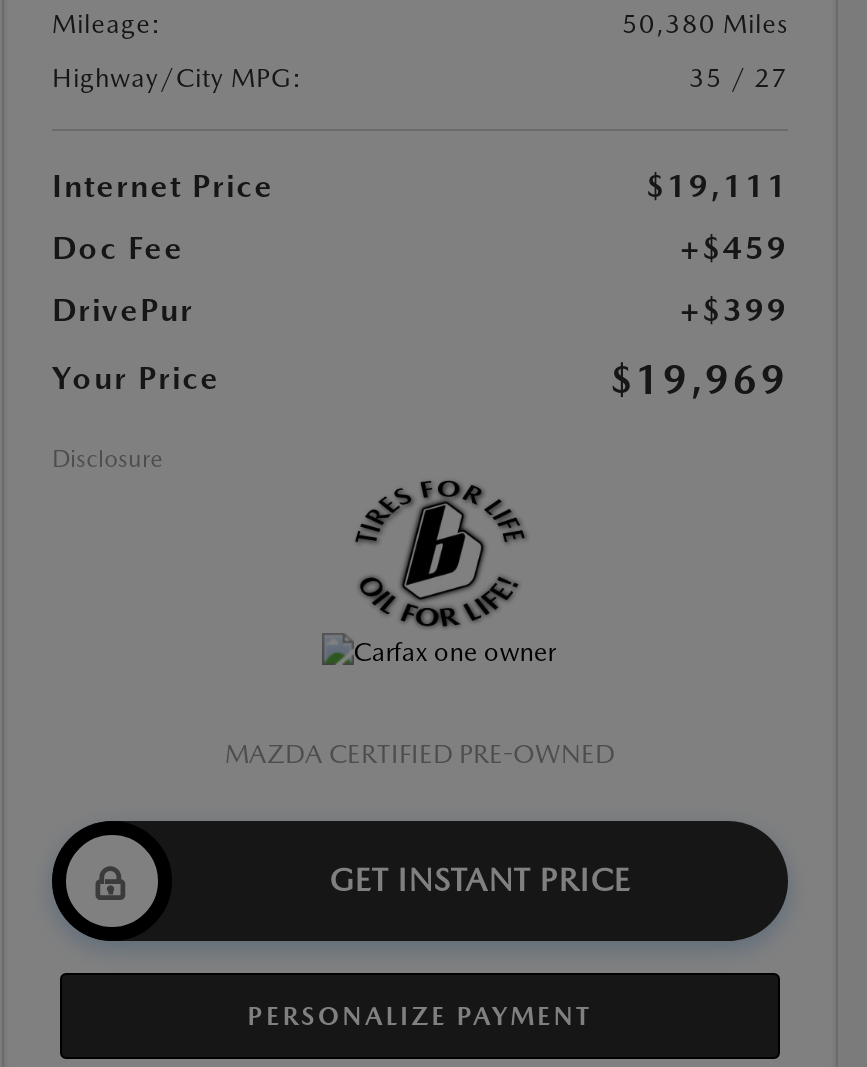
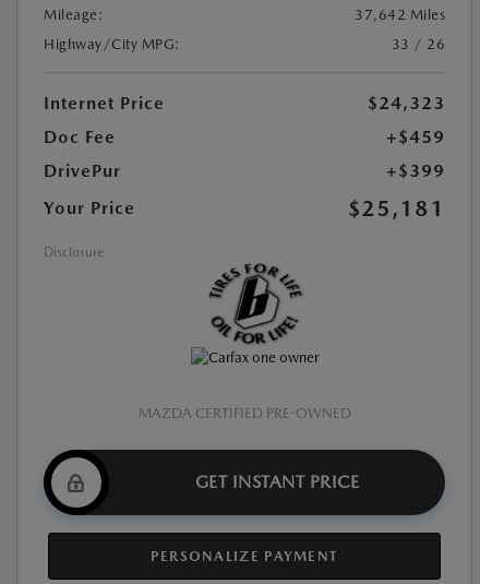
[622,9,788,39] 50,380 Miles -> [355,6,445,23] 37,642 Miles
[689,63,788,93] 35 / 27 -> [391,36,445,52] 33 / 26
[646,167,788,205] $19,111 -> [368,93,445,113] $24,323
[610,355,788,403] $19,969 -> [348,195,445,221] $25,181

